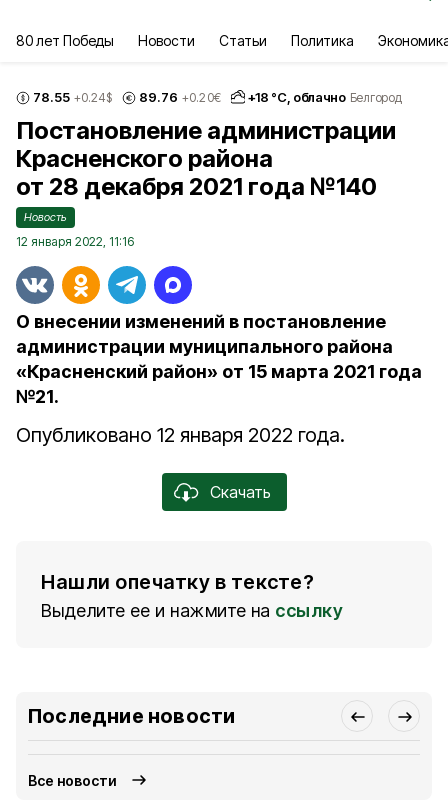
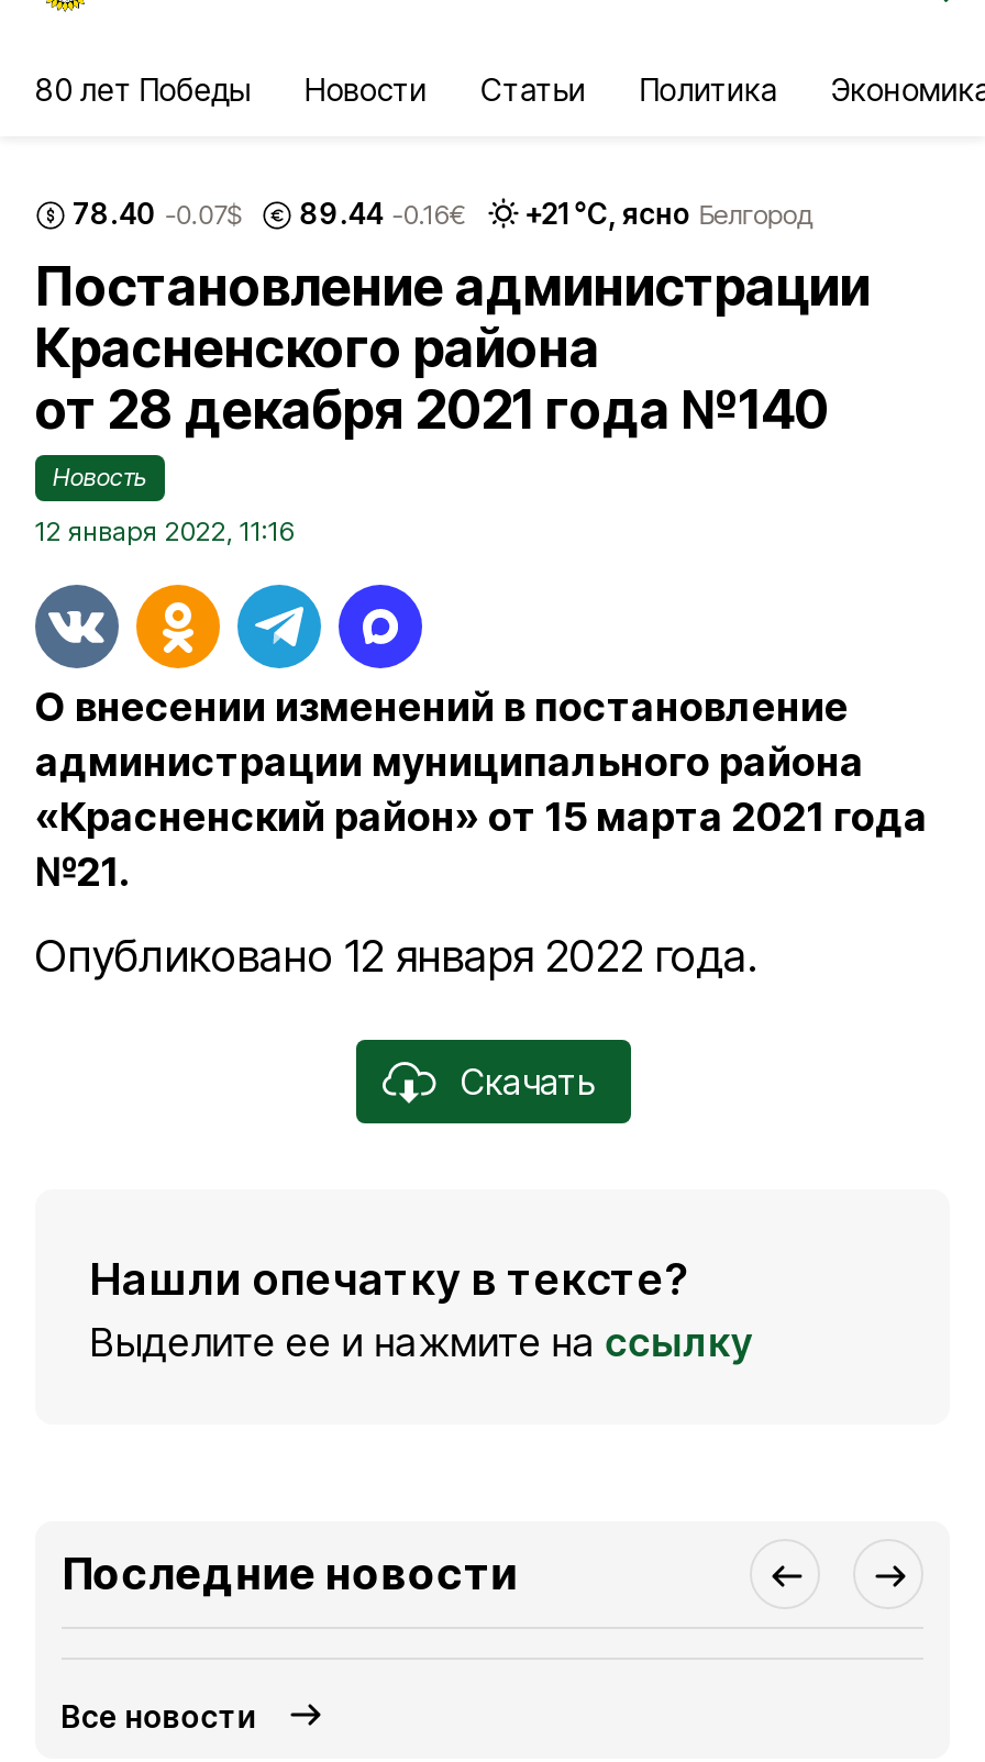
[33,88,112,104] 78.55 +0.24$ -> [73,195,240,230] 78.40 -0.07$
[139,88,221,104] 89.76 +0.20€ -> [300,195,465,230] 89.44 -0.16€
[248,89,401,105] +18 °С, облачно Белгород -> [525,196,812,231] +21 °С, ясно Белгород

